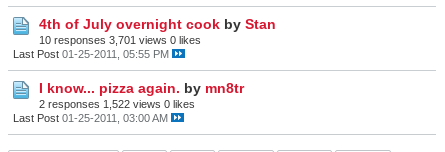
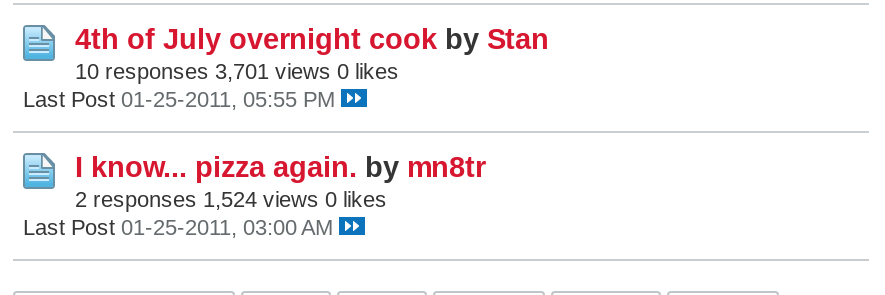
[39,98,195,110] 2 responses 1,522 views 0 likes -> [75,187,387,211] 2 responses 1,524 views 0 likes

